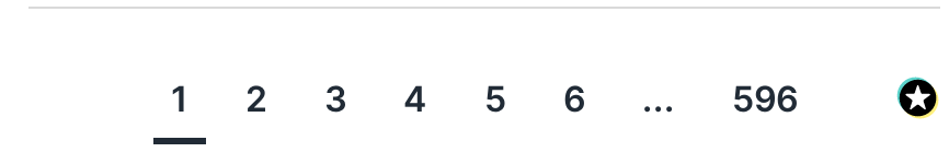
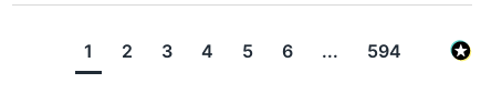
[732,77,798,121] 596 -> [367,40,401,62] 594

